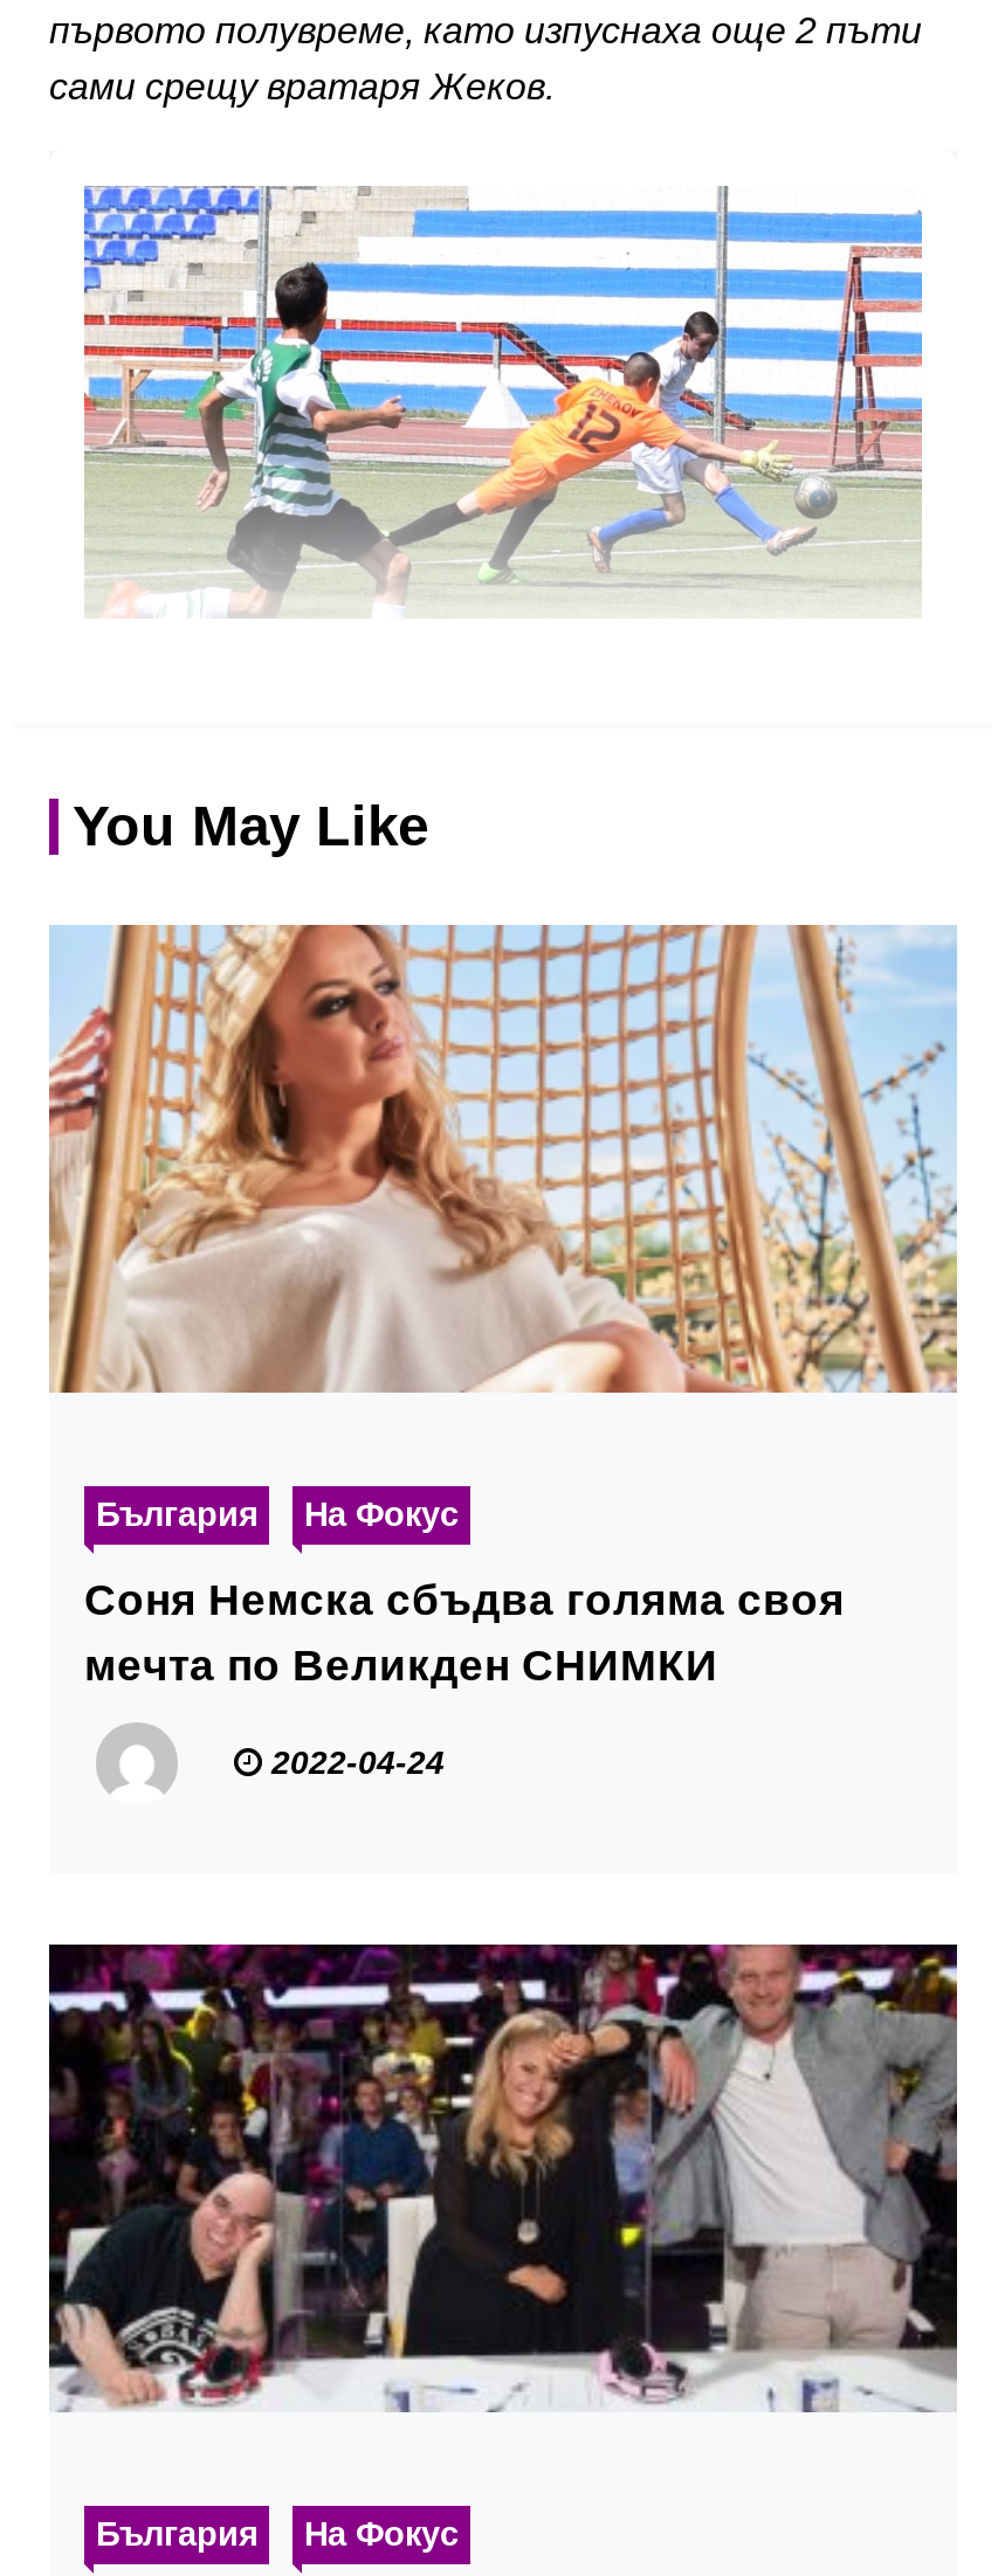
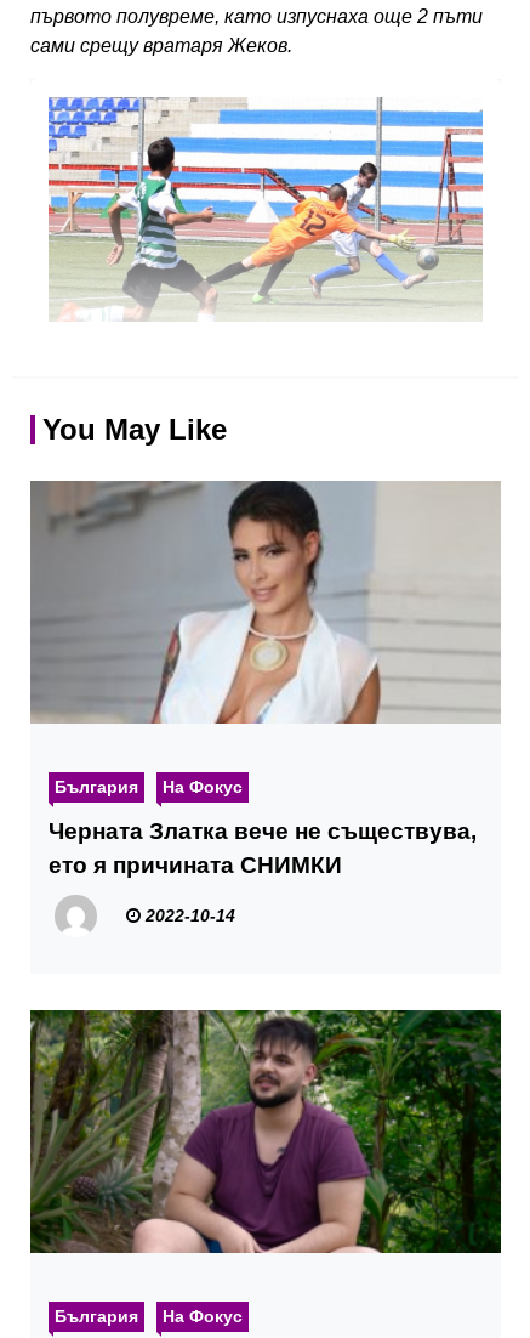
[49,925,957,1395] [image] -> [29,480,501,725] [image]
[84,1575,845,1690] Соня Немска сбъдва голяма своя | мечта по Великден СНИМКИ -> [49,818,477,878] Черната Златка вече не съществува, | ето я причината СНИМКИ
[262,1743,445,1781] 2022-04-24 -> [141,906,235,925] 2022-10-14
[47,1942,959,2415] [image] -> [29,1009,502,1254] [image]

